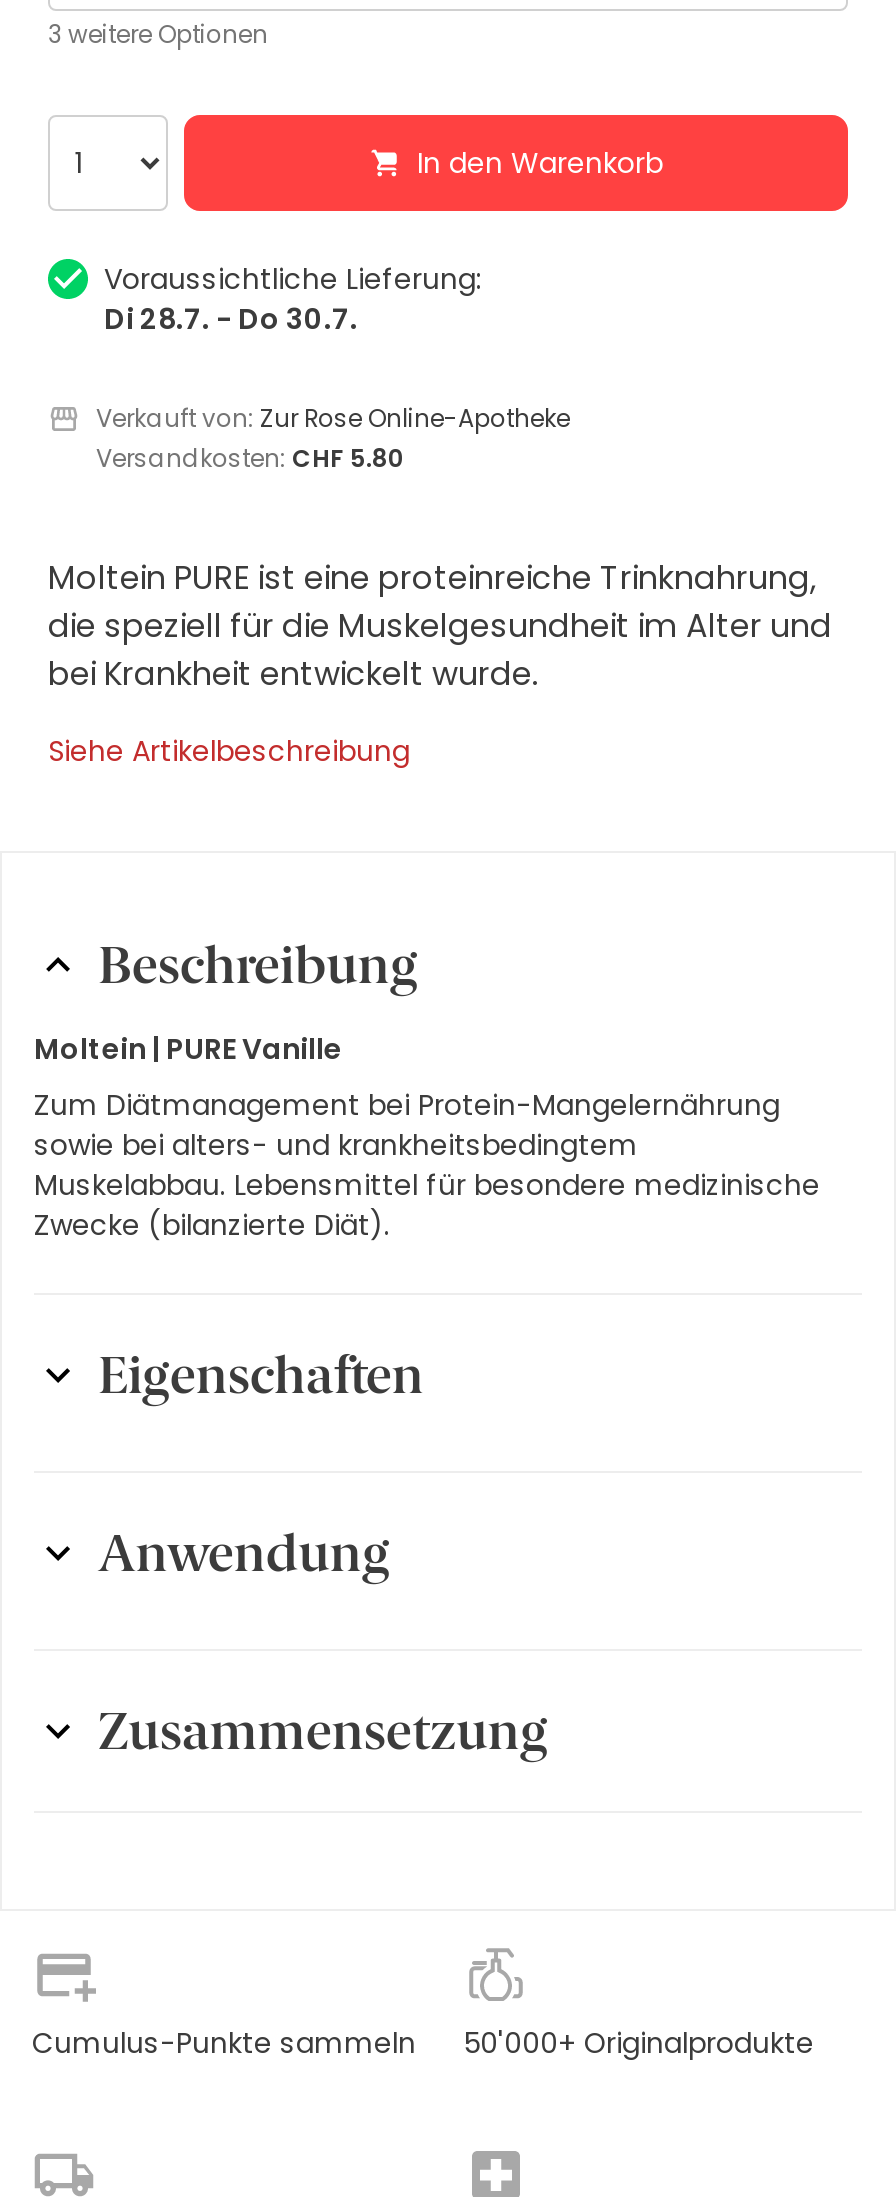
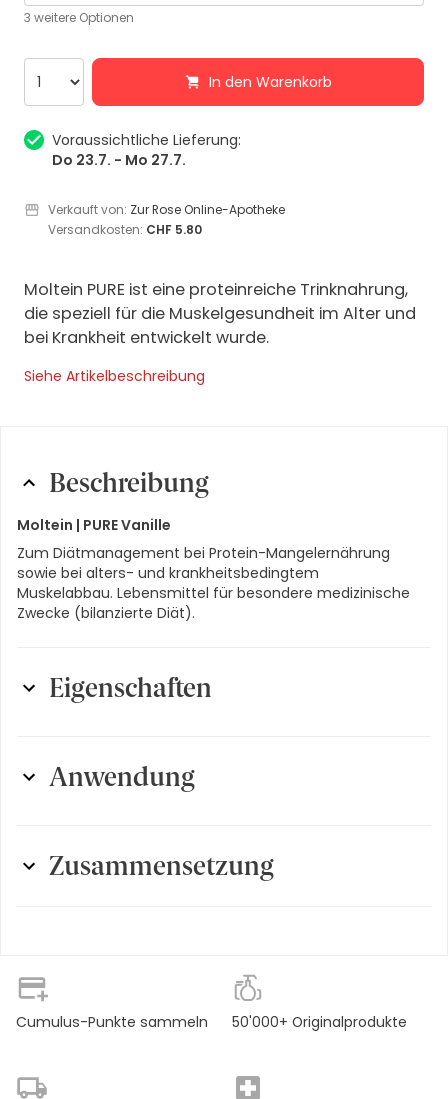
[104,299,358,339] Di 28.7. - Do 30.7. -> [52,150,186,170] Do 23.7. - Mo 27.7.

